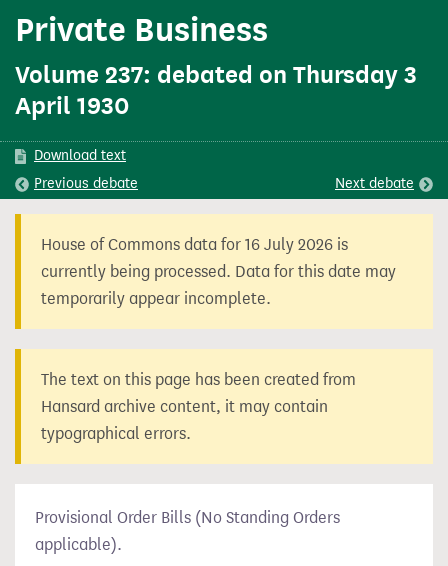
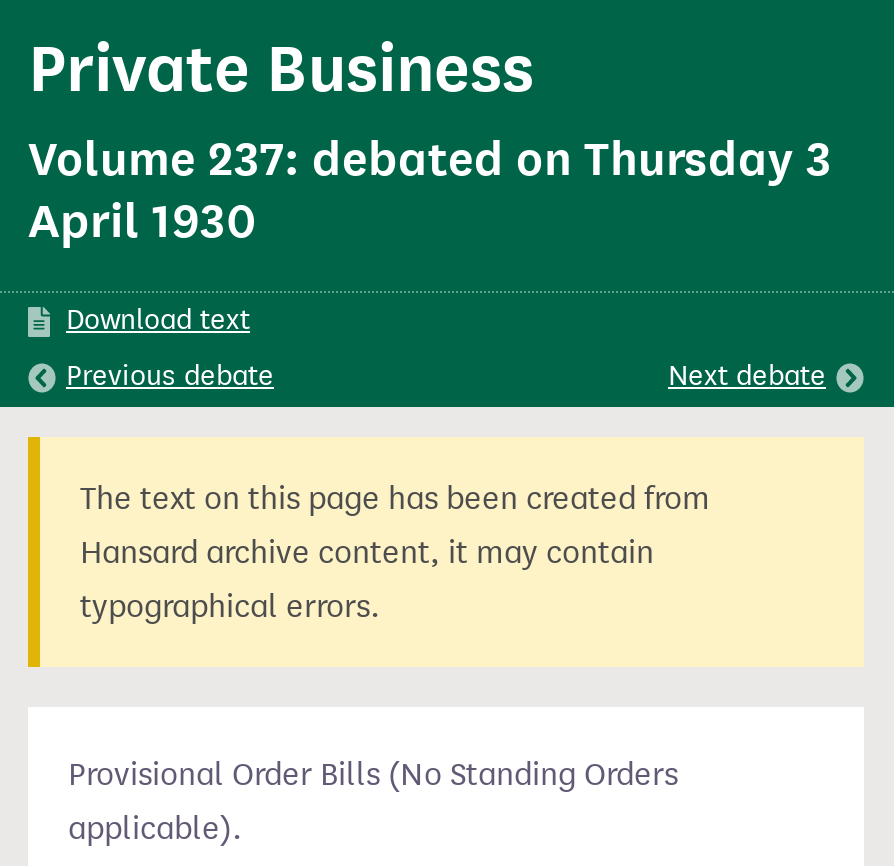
[41,235,396,308] House of Commons data for 16 July 2026 is | currently being processed. Data for this date may | temporarily appear incomplete. -> none

